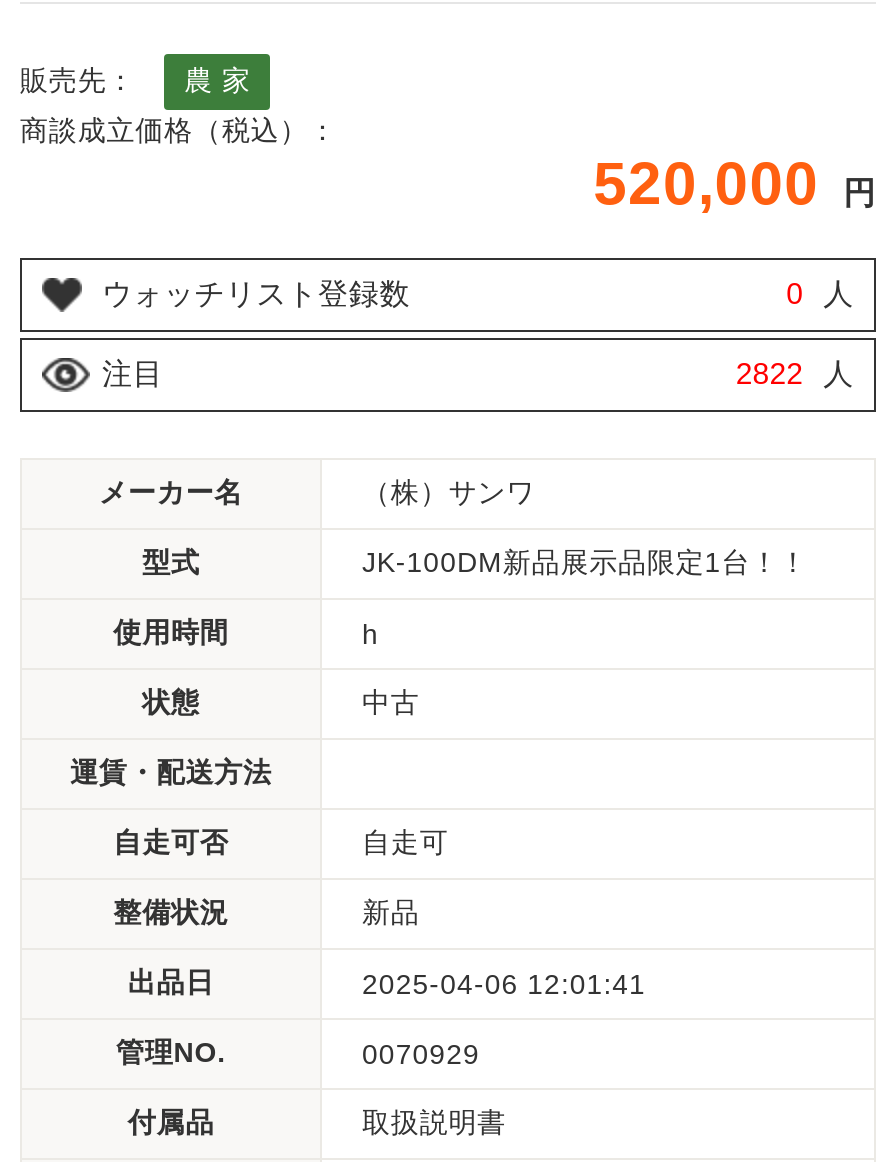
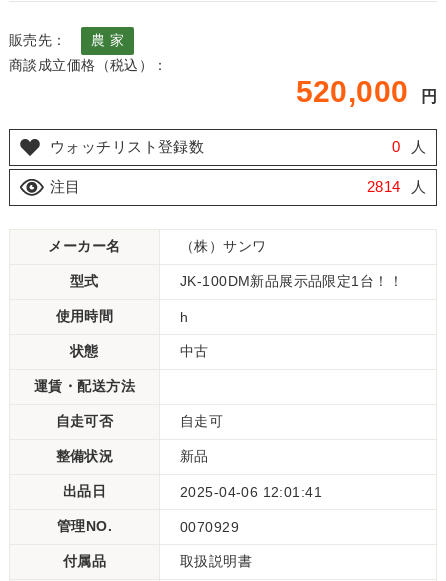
[736,356,854,390] 2822 人 -> [367,178,426,195] 2814 人

